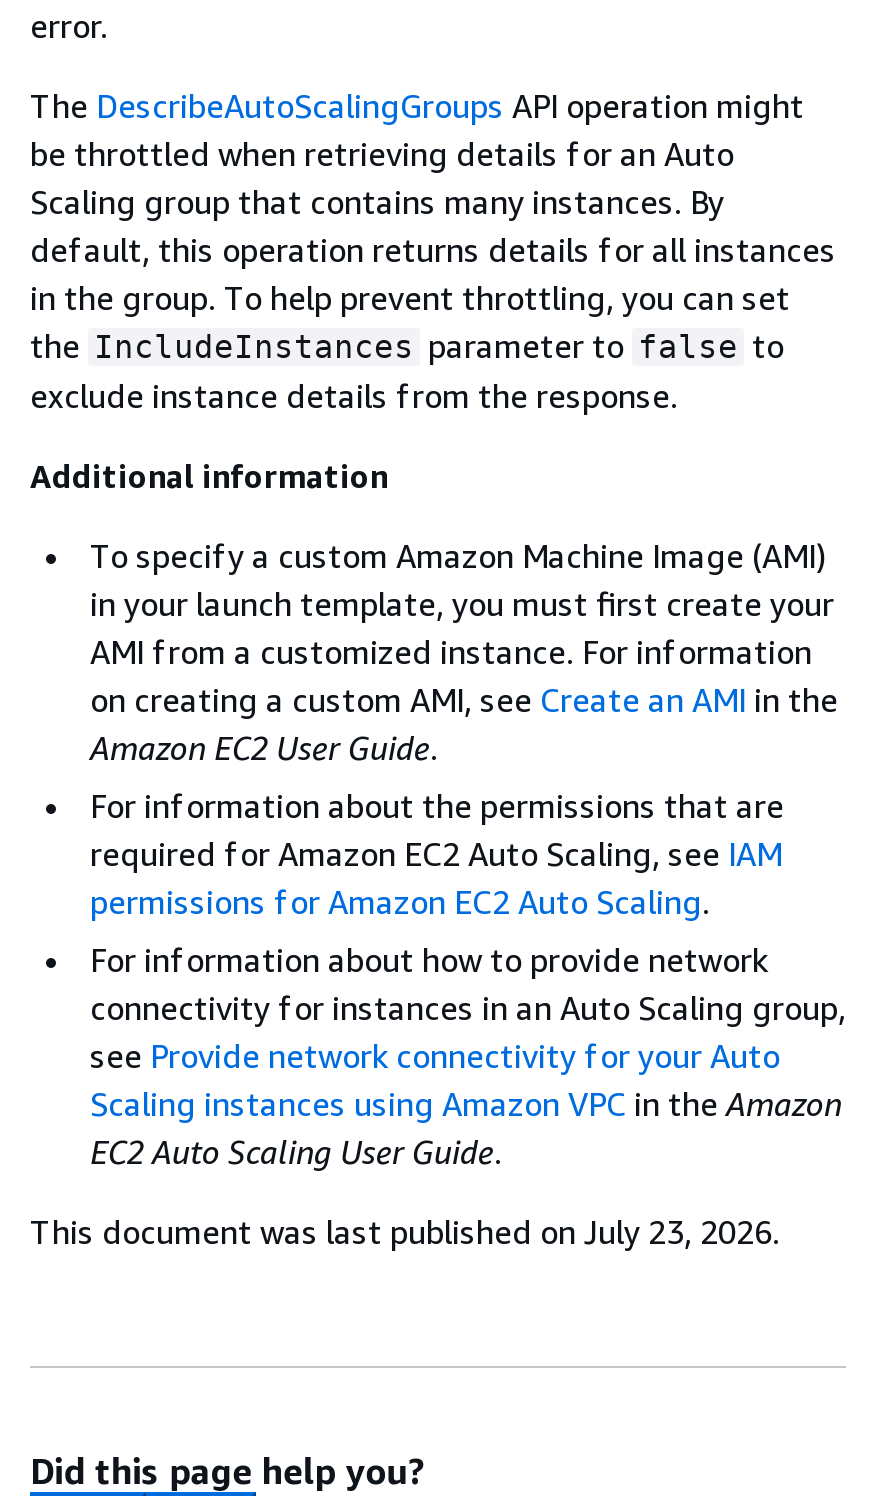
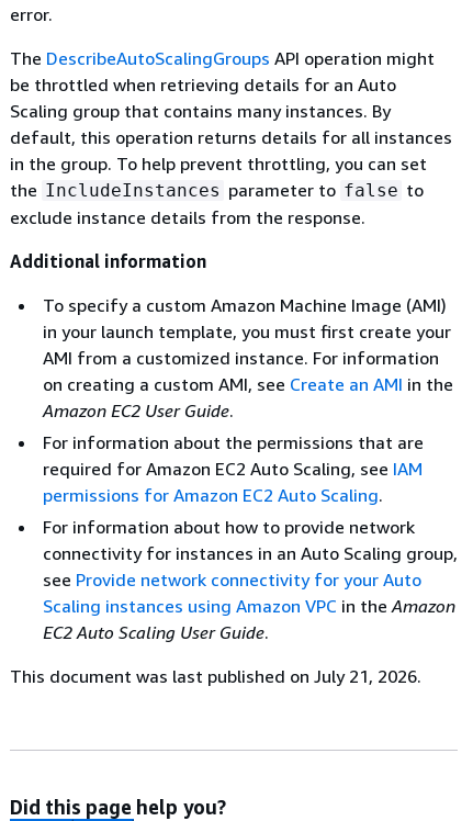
[30,1212,780,1252] This document was last published on July 23, 2026. -> [10,665,421,687] This document was last published on July 21, 2026.

